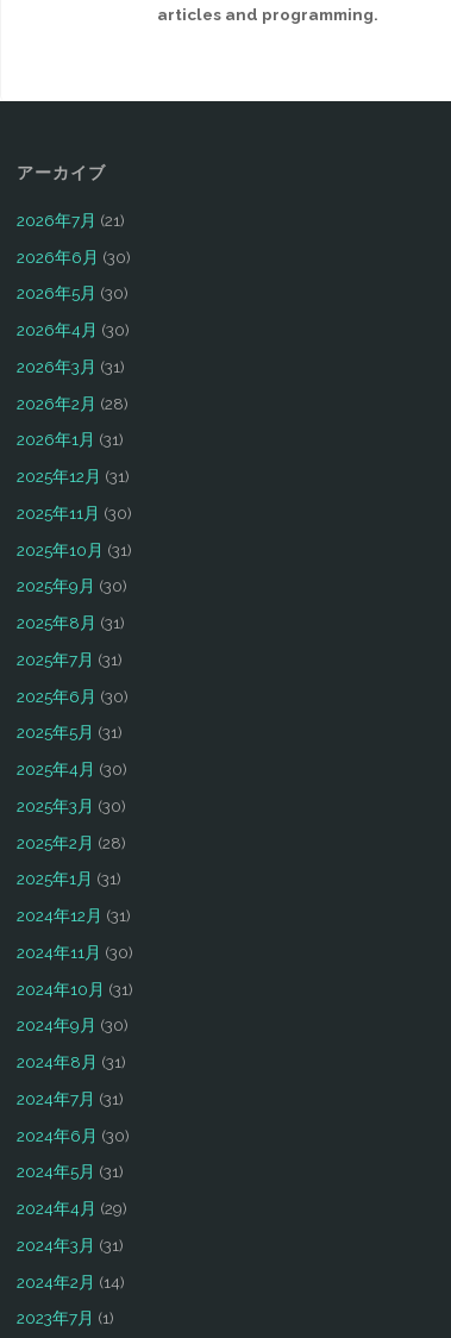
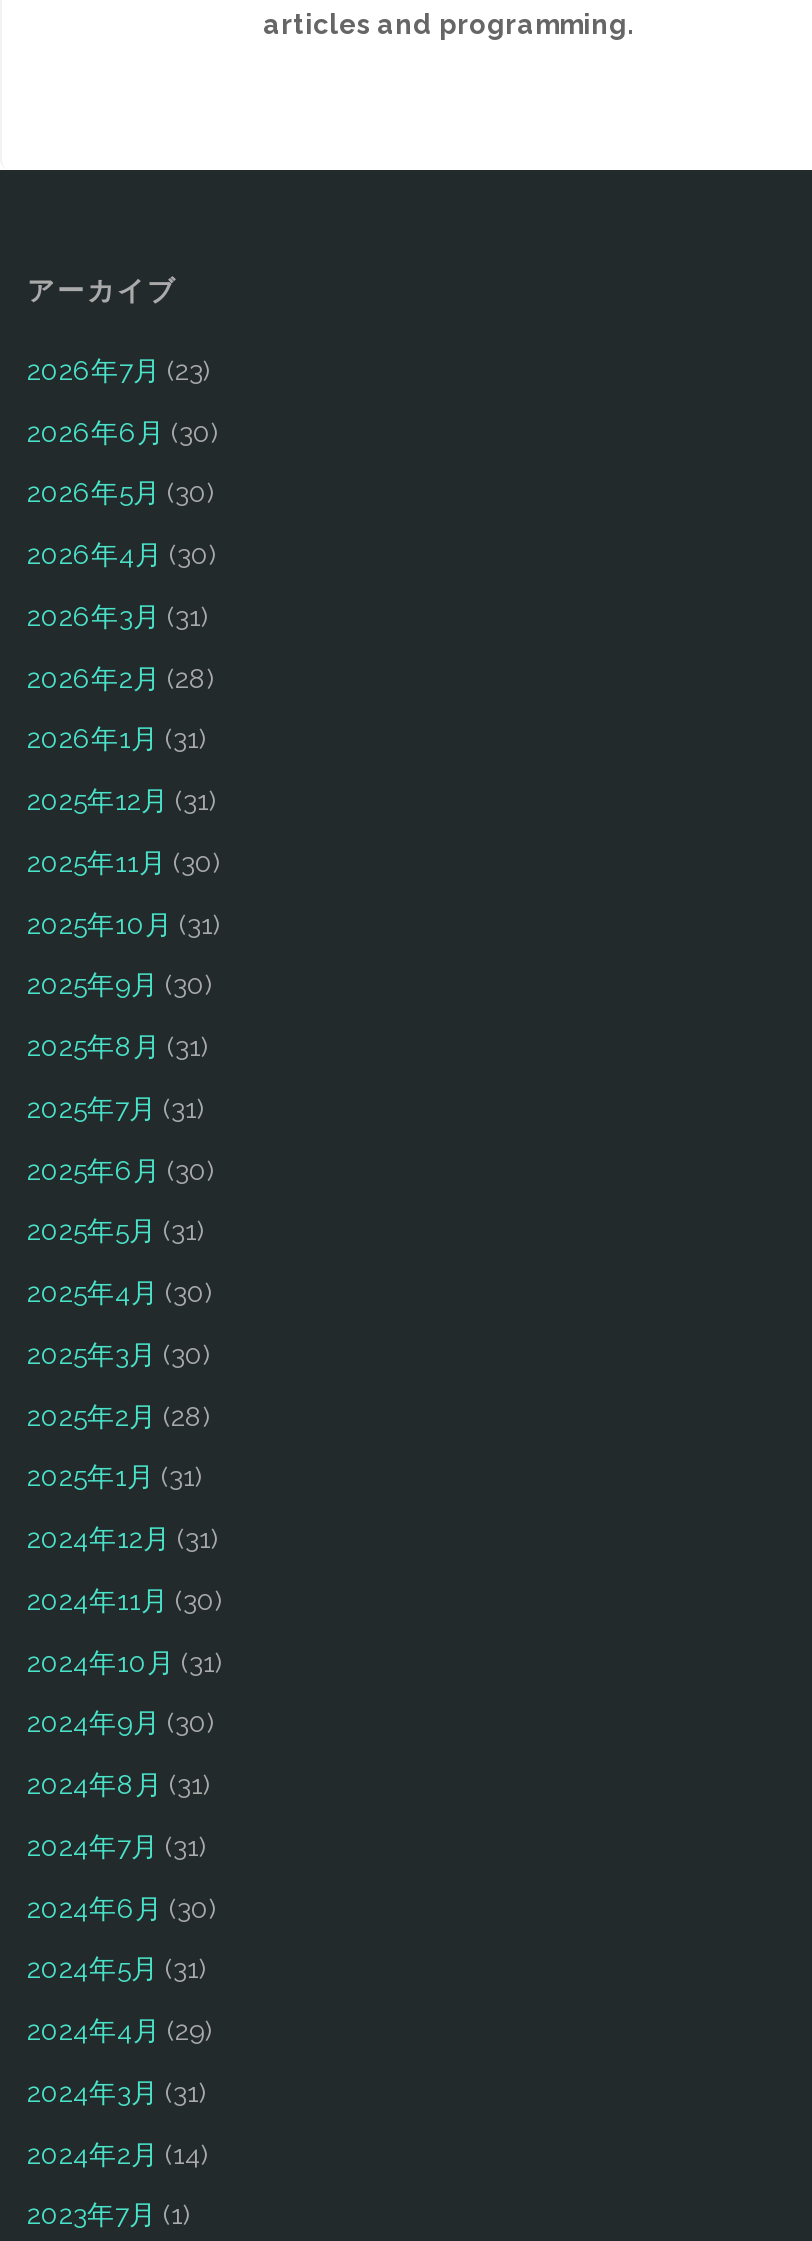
[16,211,124,230] 2026年7月(21) -> [27,354,211,386] 2026年7月(23)

